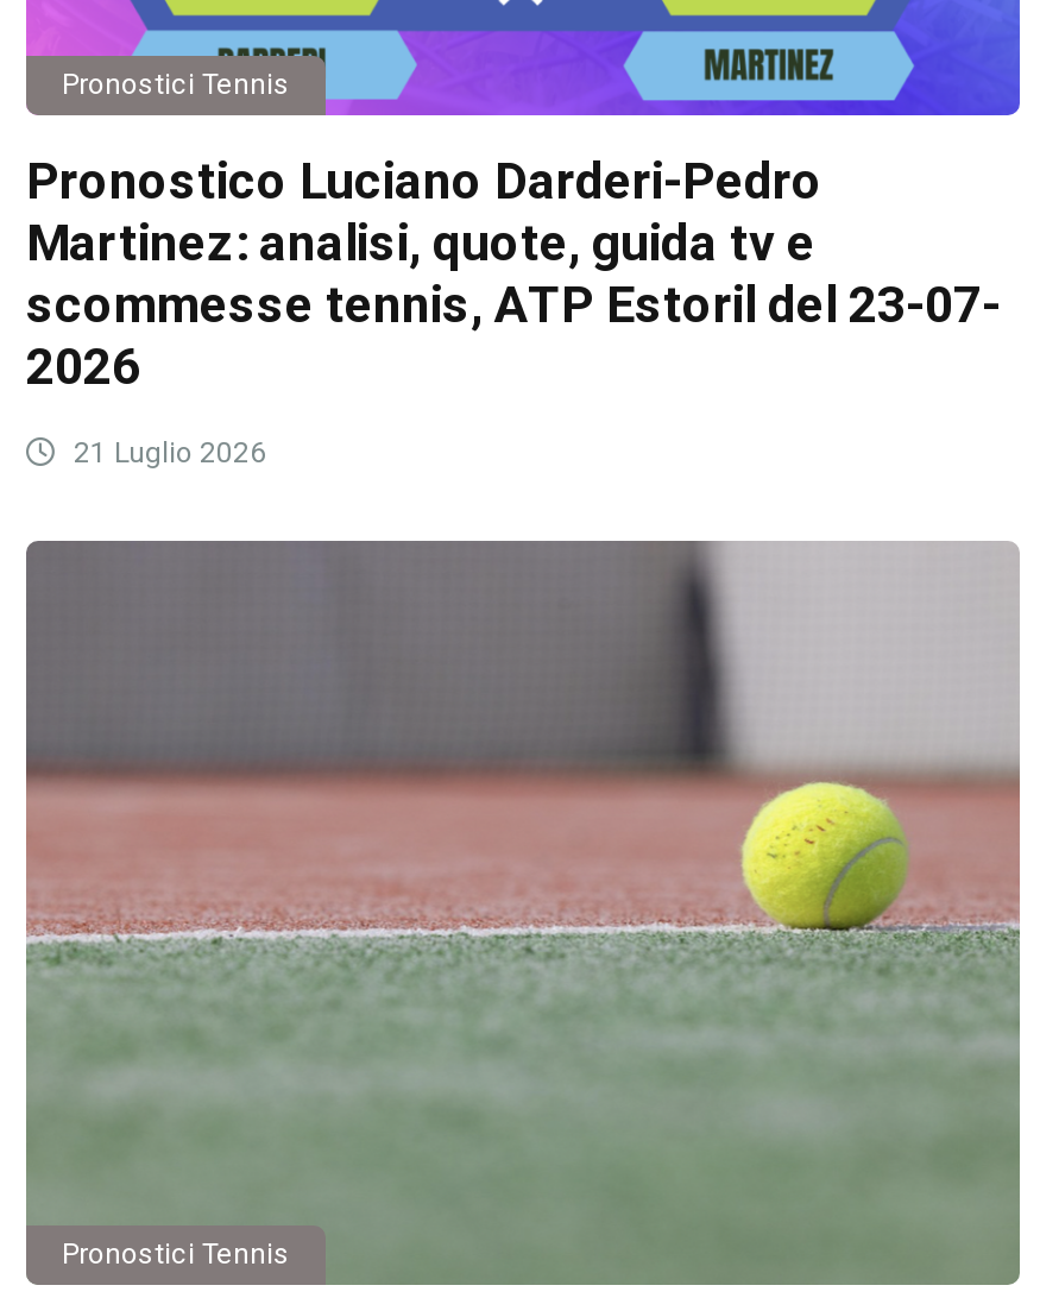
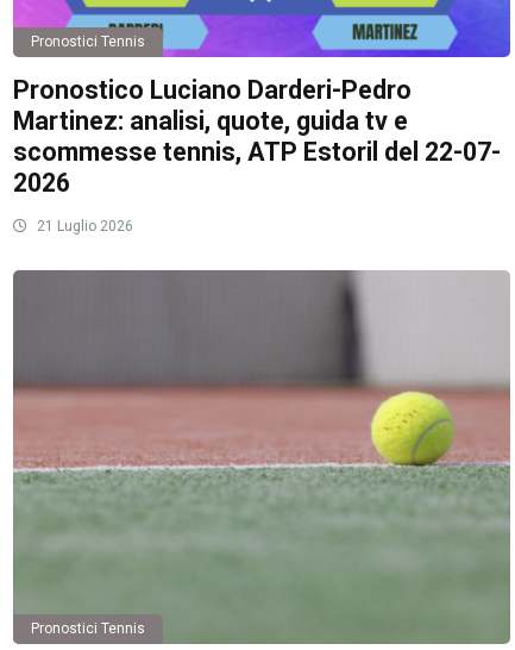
[26,274,1001,334] scommesse tennis, ATP Estoril del 23-07- -> [13,137,501,167] scommesse tennis, ATP Estoril del 22-07-

